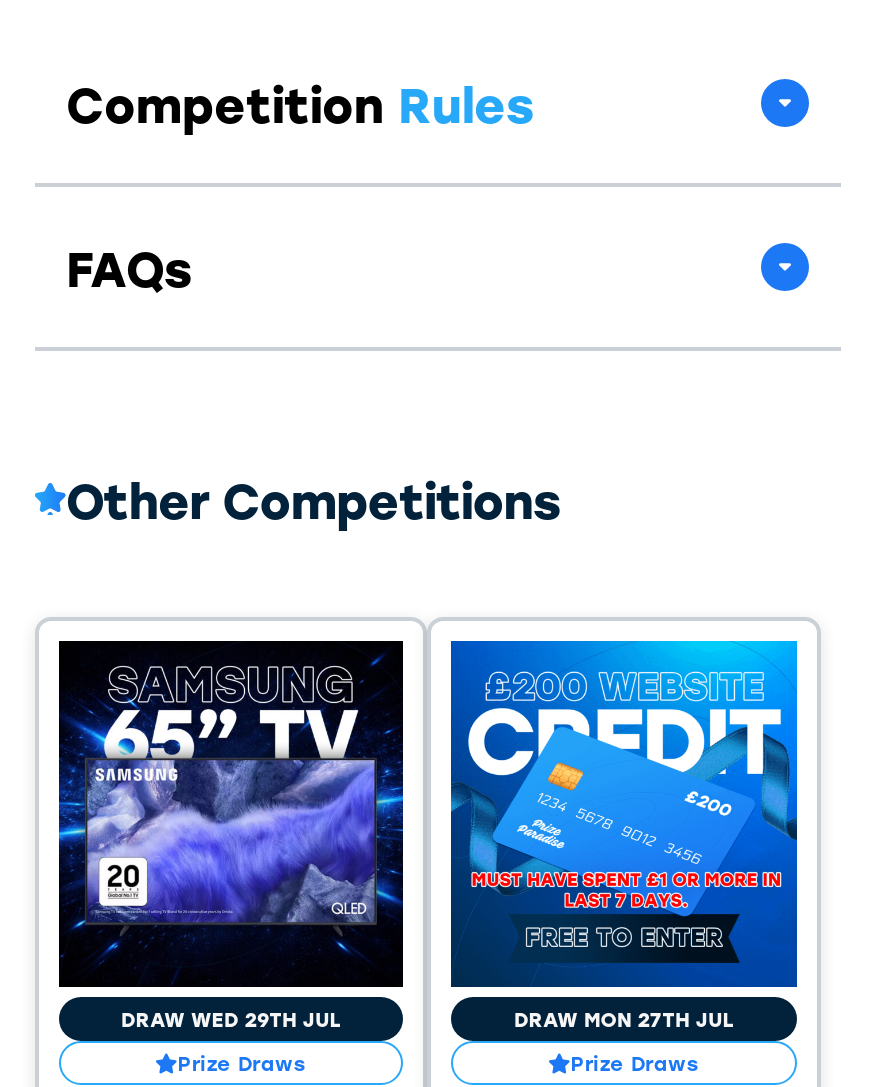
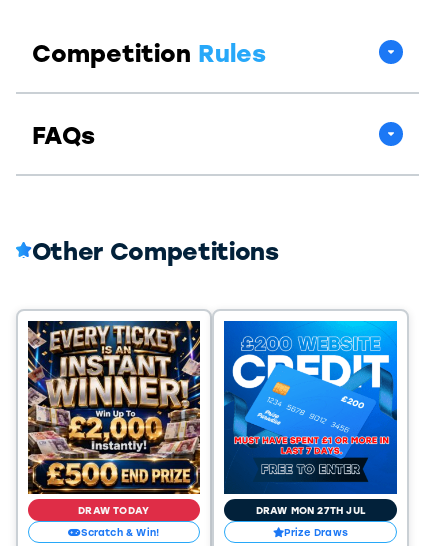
[57,639,405,1043] [image] | DRAW WED 29TH JUL -> [27,320,201,522] [image] | DRAW TODAY
[177,1048,306,1076] Prize Draws -> [81,524,159,538] Scratch & Win!

